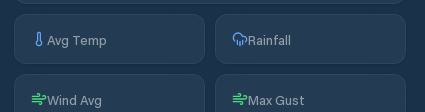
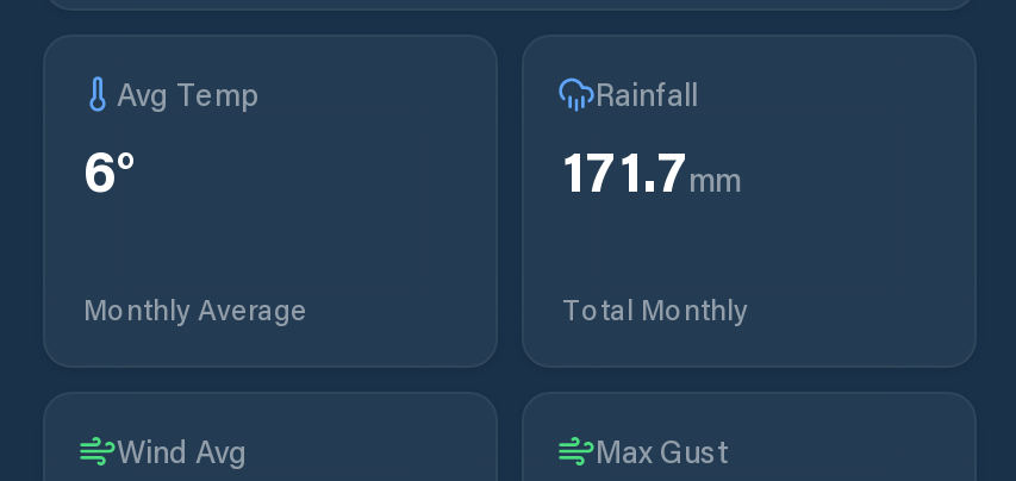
none -> [83,132,307,327] 6° | Monthly Average
none -> [562,132,748,327] 171.7mm | Total Monthly

